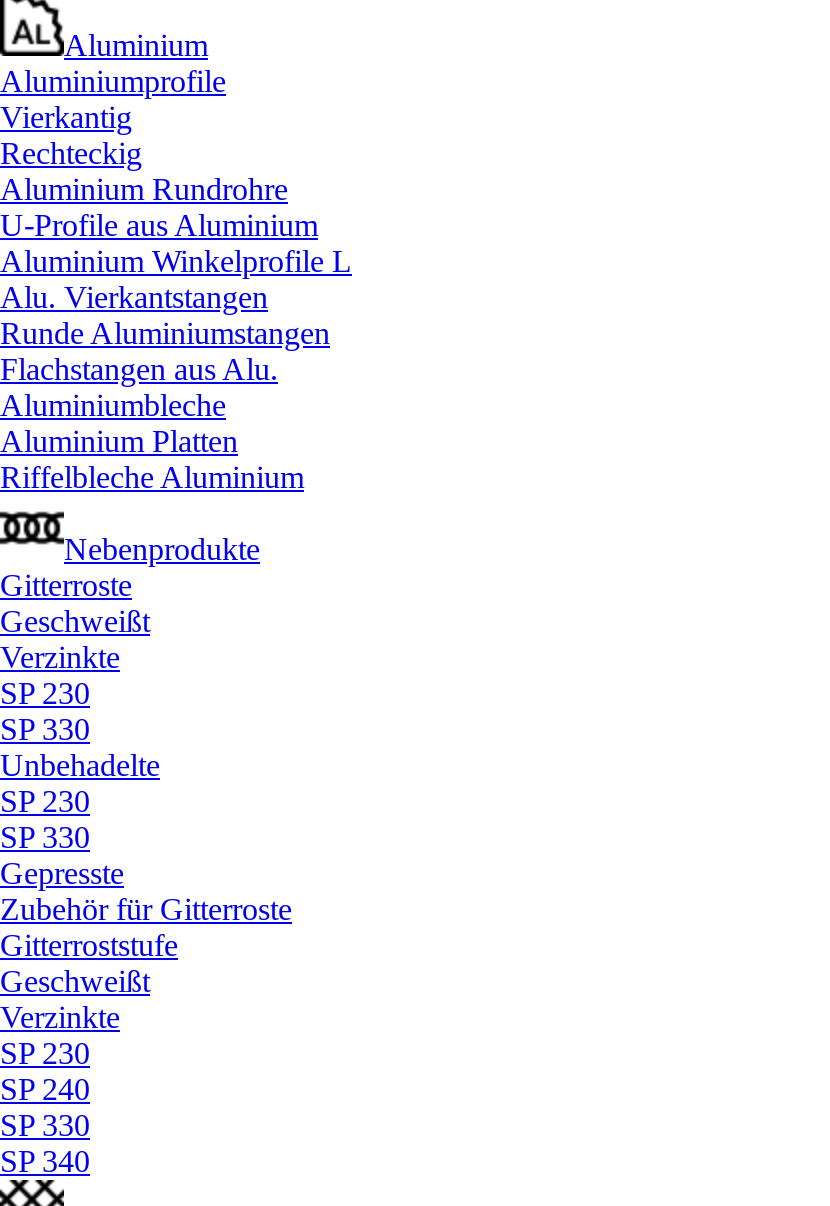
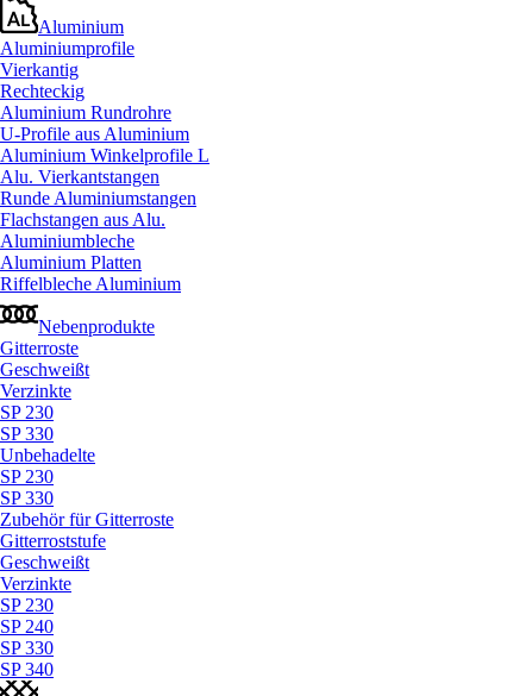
[0,856,124,890] Gepresste -> none

